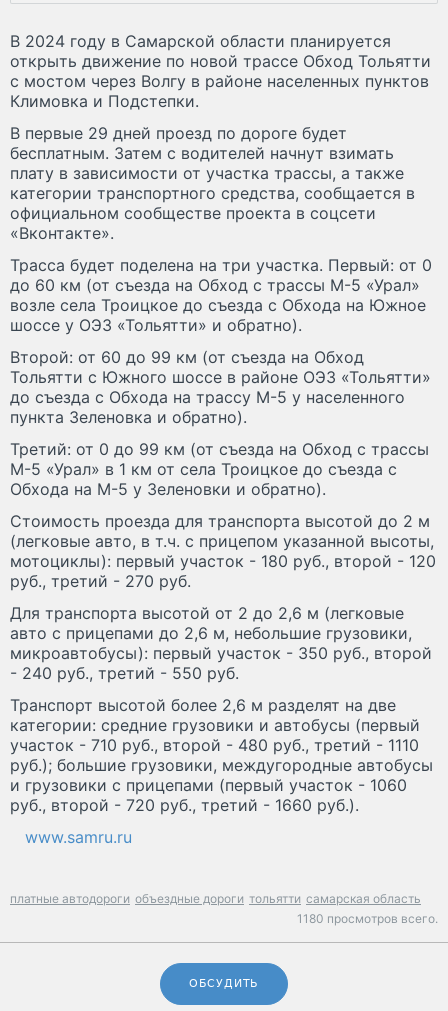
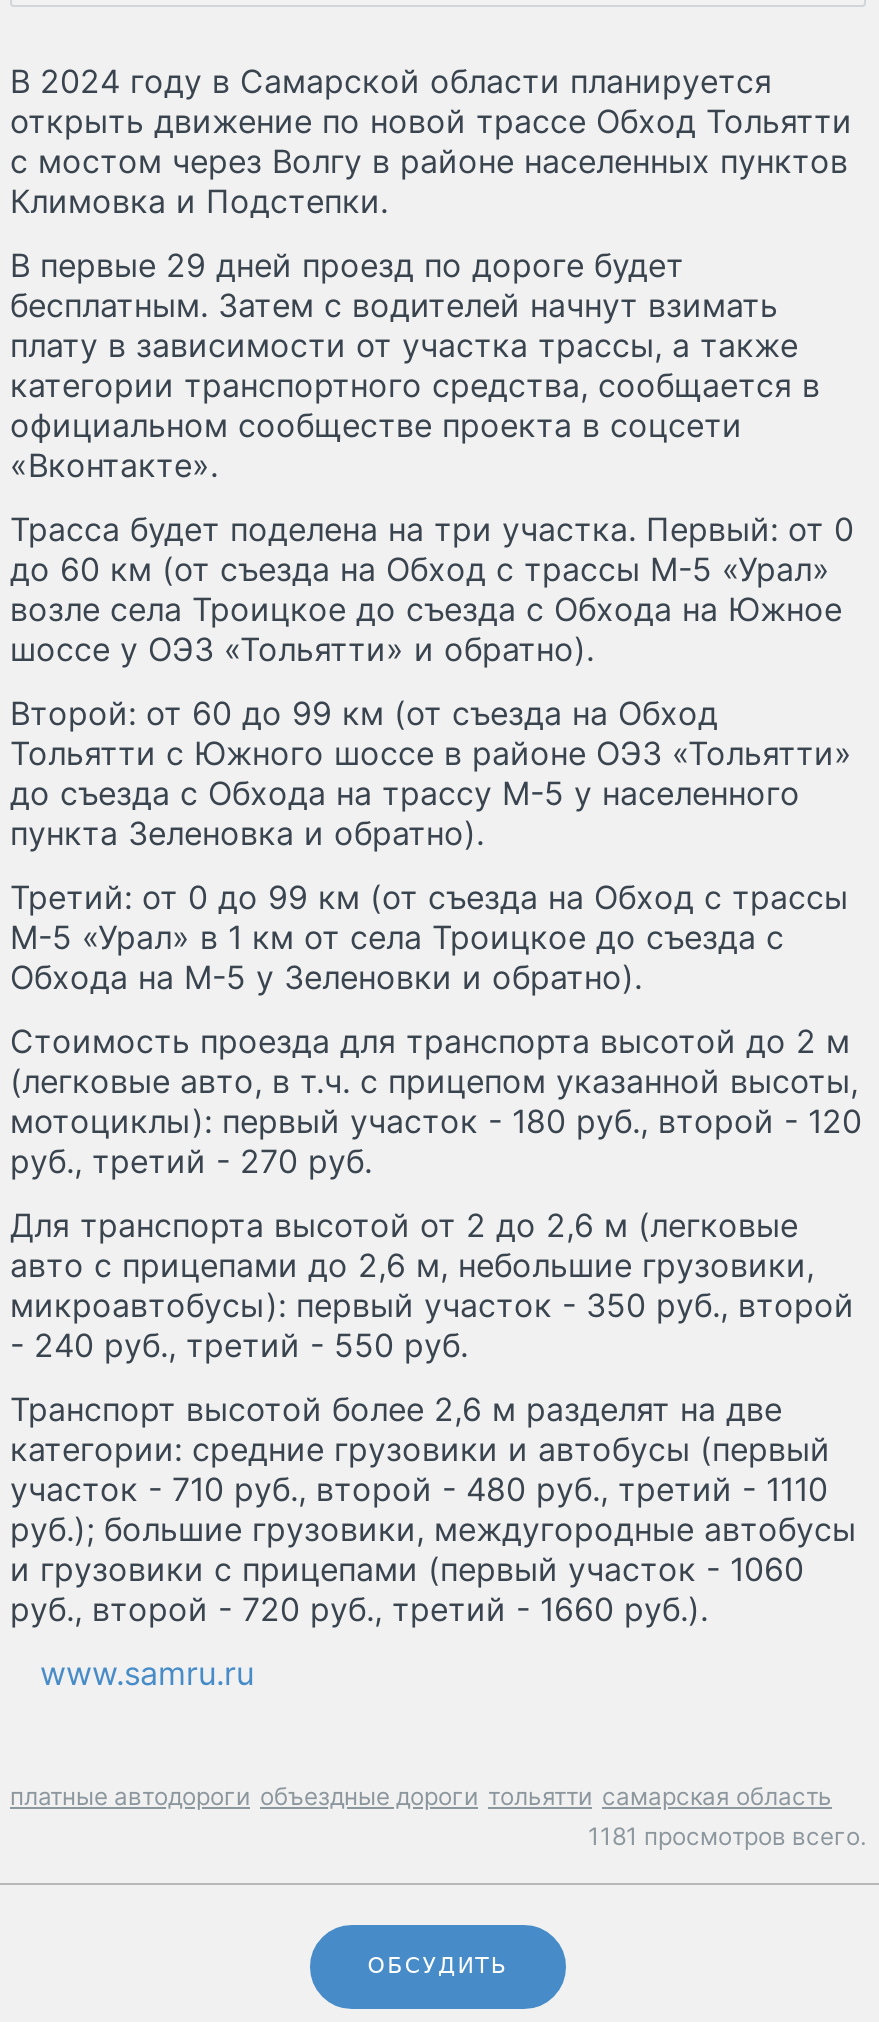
[297,911,438,926] 1180 просмотров всего. -> [588,1821,866,1851] 1181 просмотров всего.

